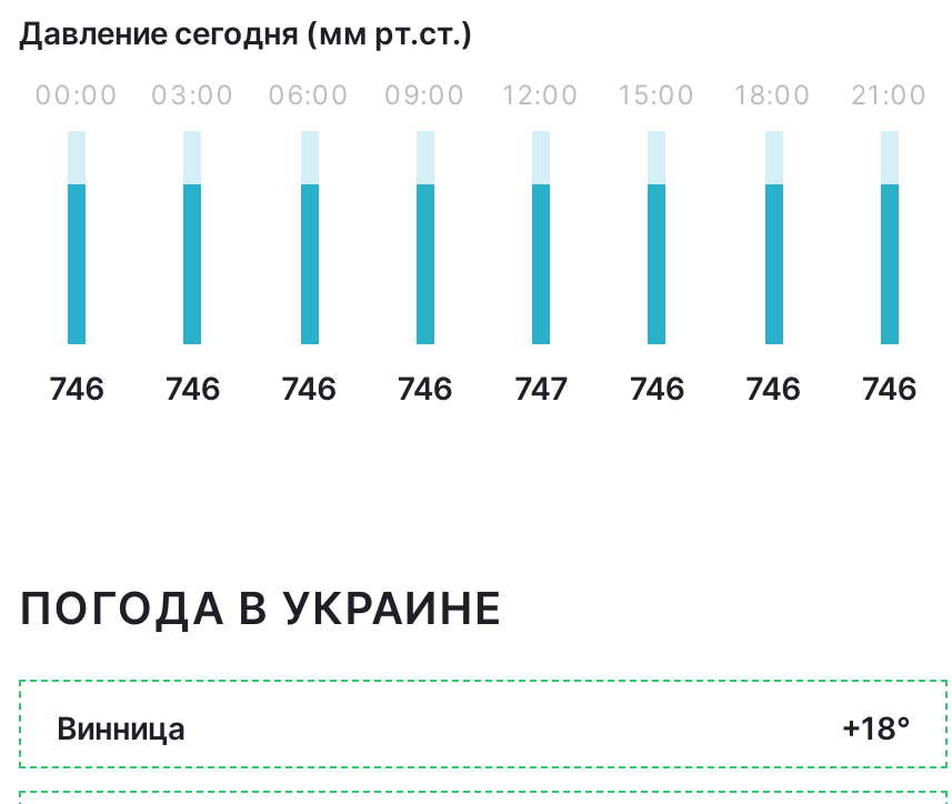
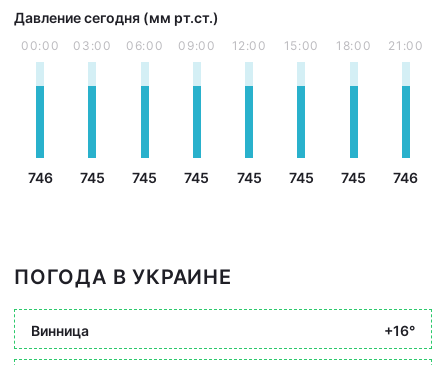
[165,369,221,406] 746 -> [80,169,105,186] 745
[281,369,337,406] 746 -> [132,169,157,186] 745
[397,369,453,406] 746 -> [184,169,209,186] 745
[515,369,568,406] 747 -> [237,169,262,186] 745
[630,369,685,406] 746 -> [289,169,314,186] 745
[746,369,801,406] 746 -> [341,169,366,186] 745
[841,707,910,745] +18° -> [384,321,415,338] +16°

